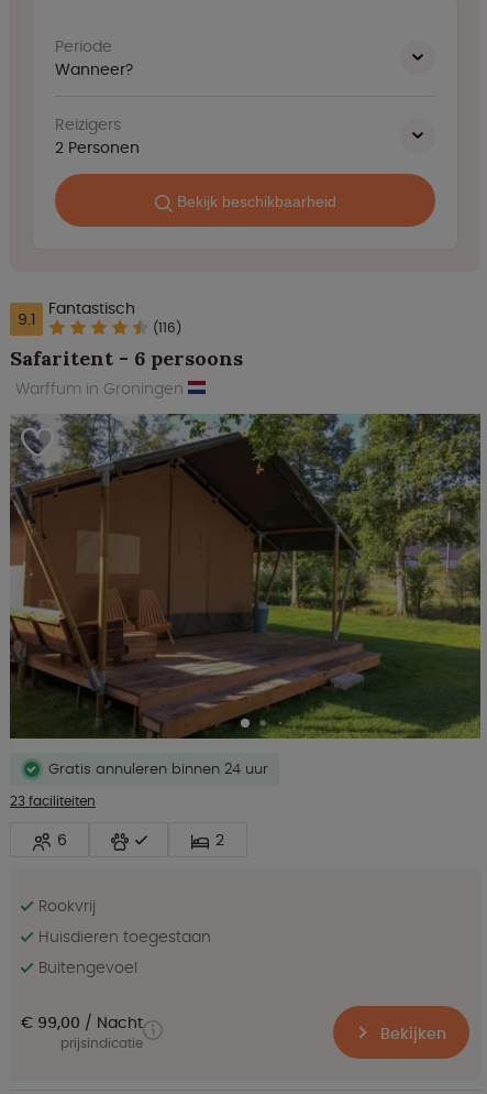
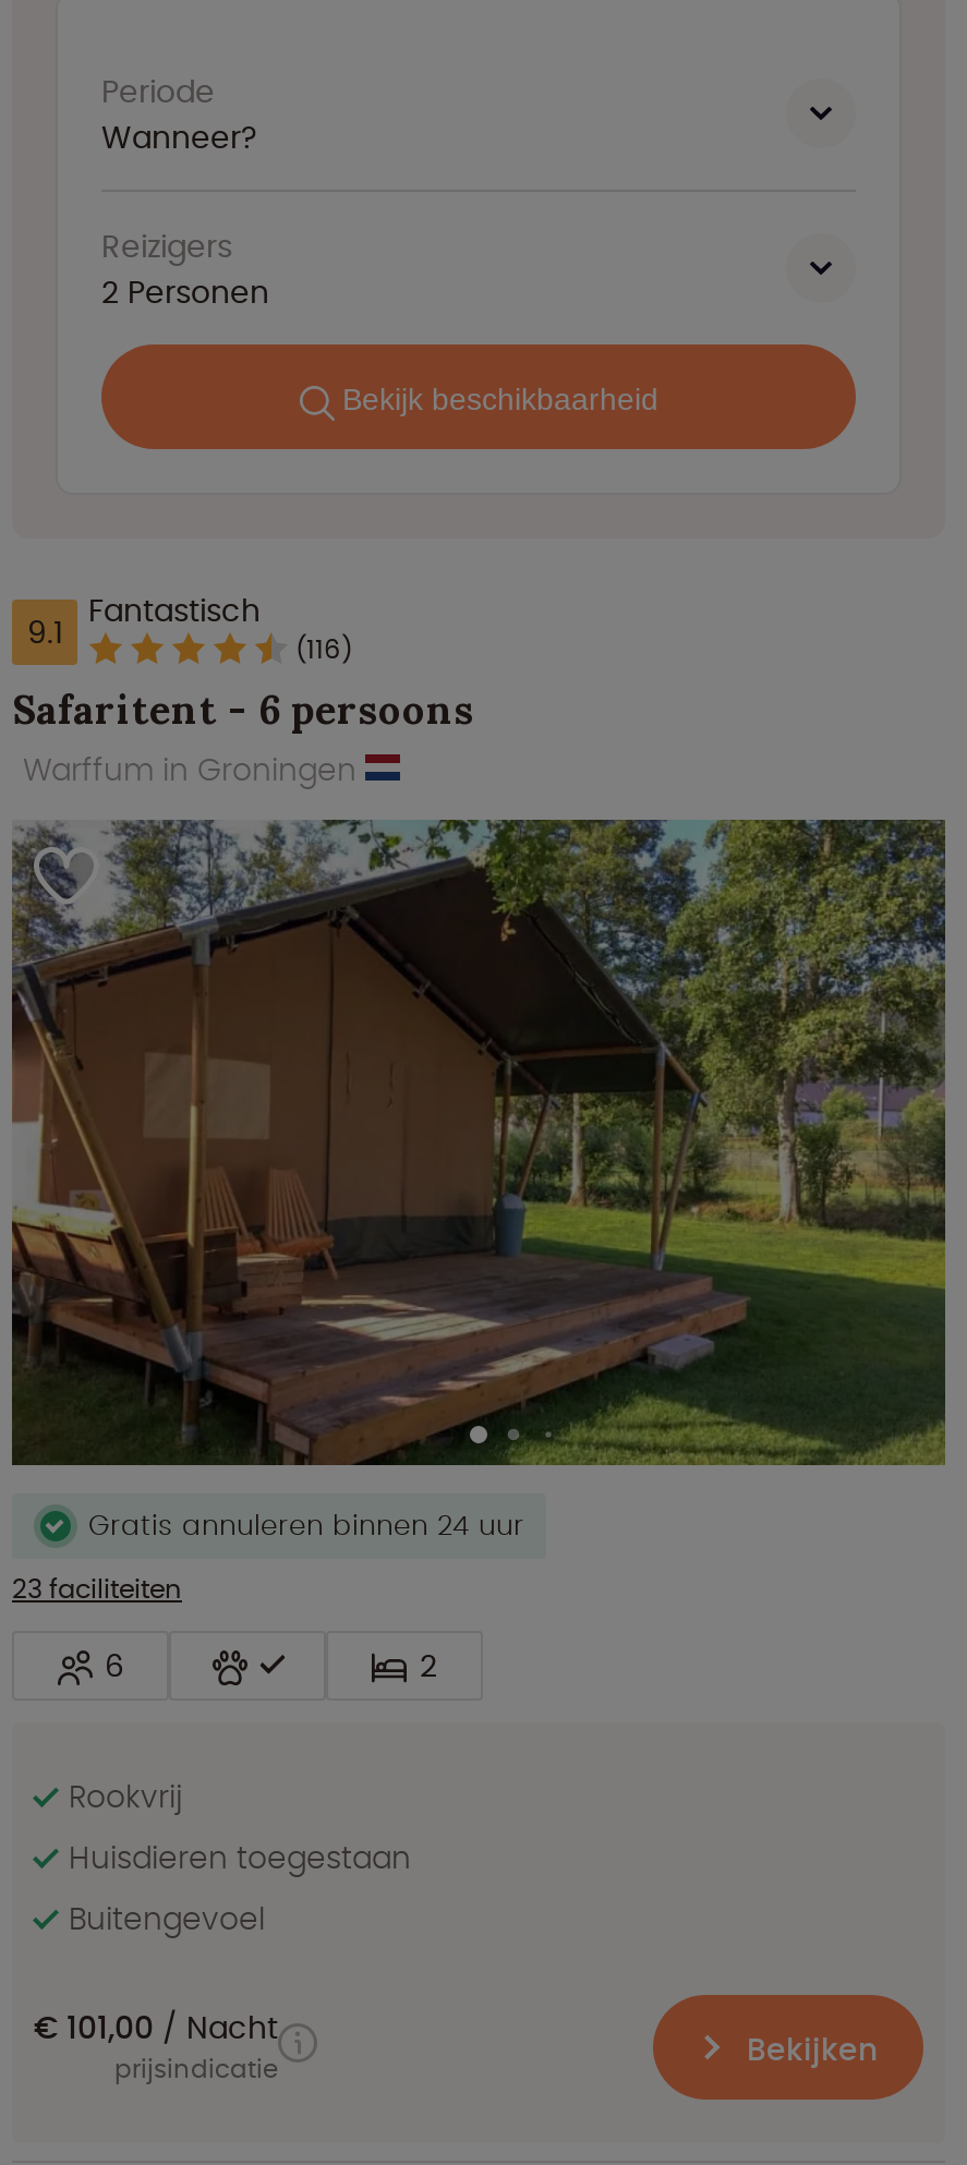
[21,1012,143,1034] € 99,00 Nacht -> [34,2005,278,2048] € 101,00 Nacht

